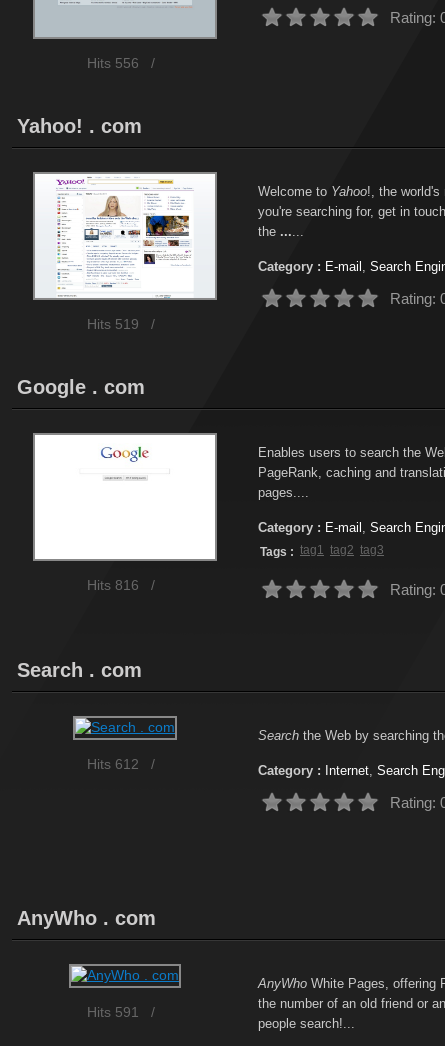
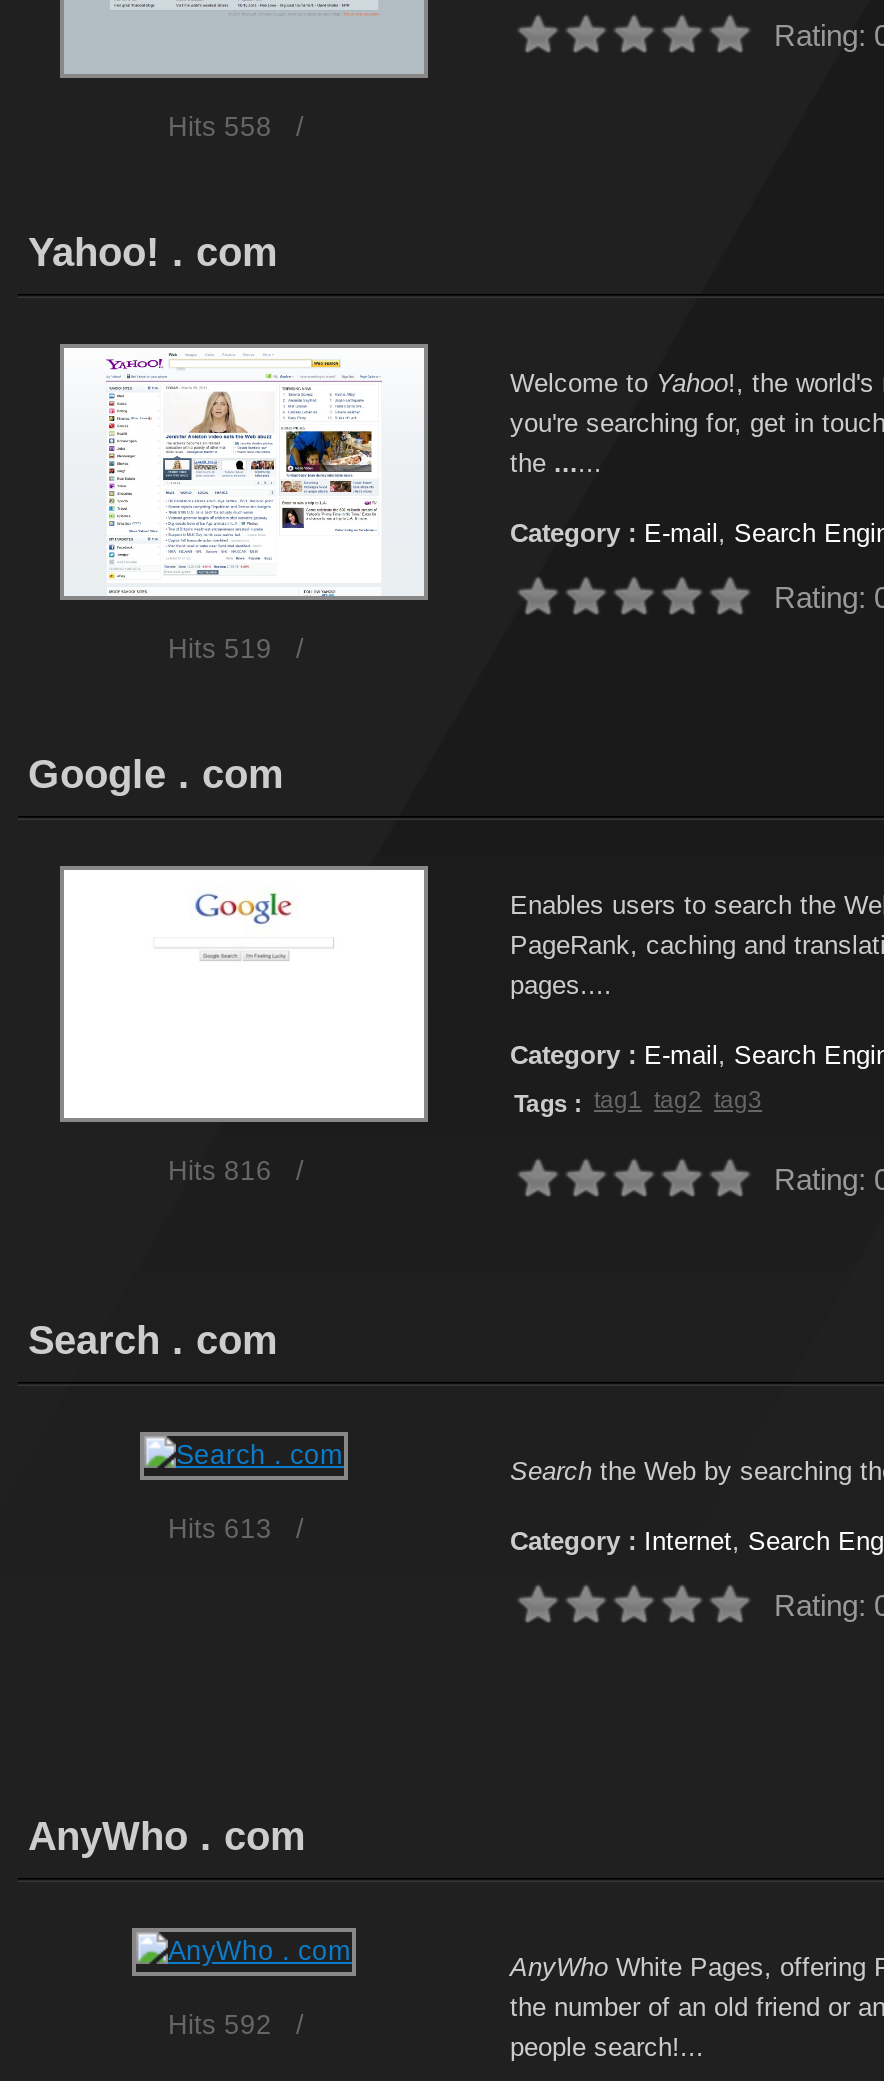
[87,56,163,71] Hits 556 / -> [168,112,320,142] Hits 558 /
[87,757,163,772] Hits 612 / -> [168,1514,320,1544] Hits 613 /
[87,1005,163,1020] Hits 591 / -> [168,2010,320,2040] Hits 592 /

